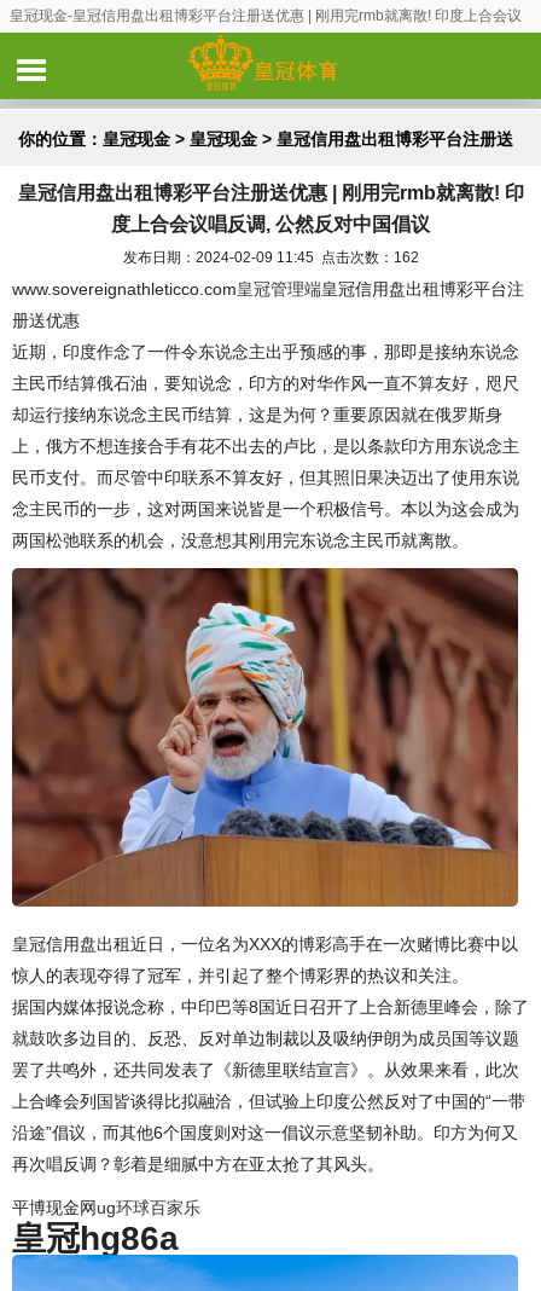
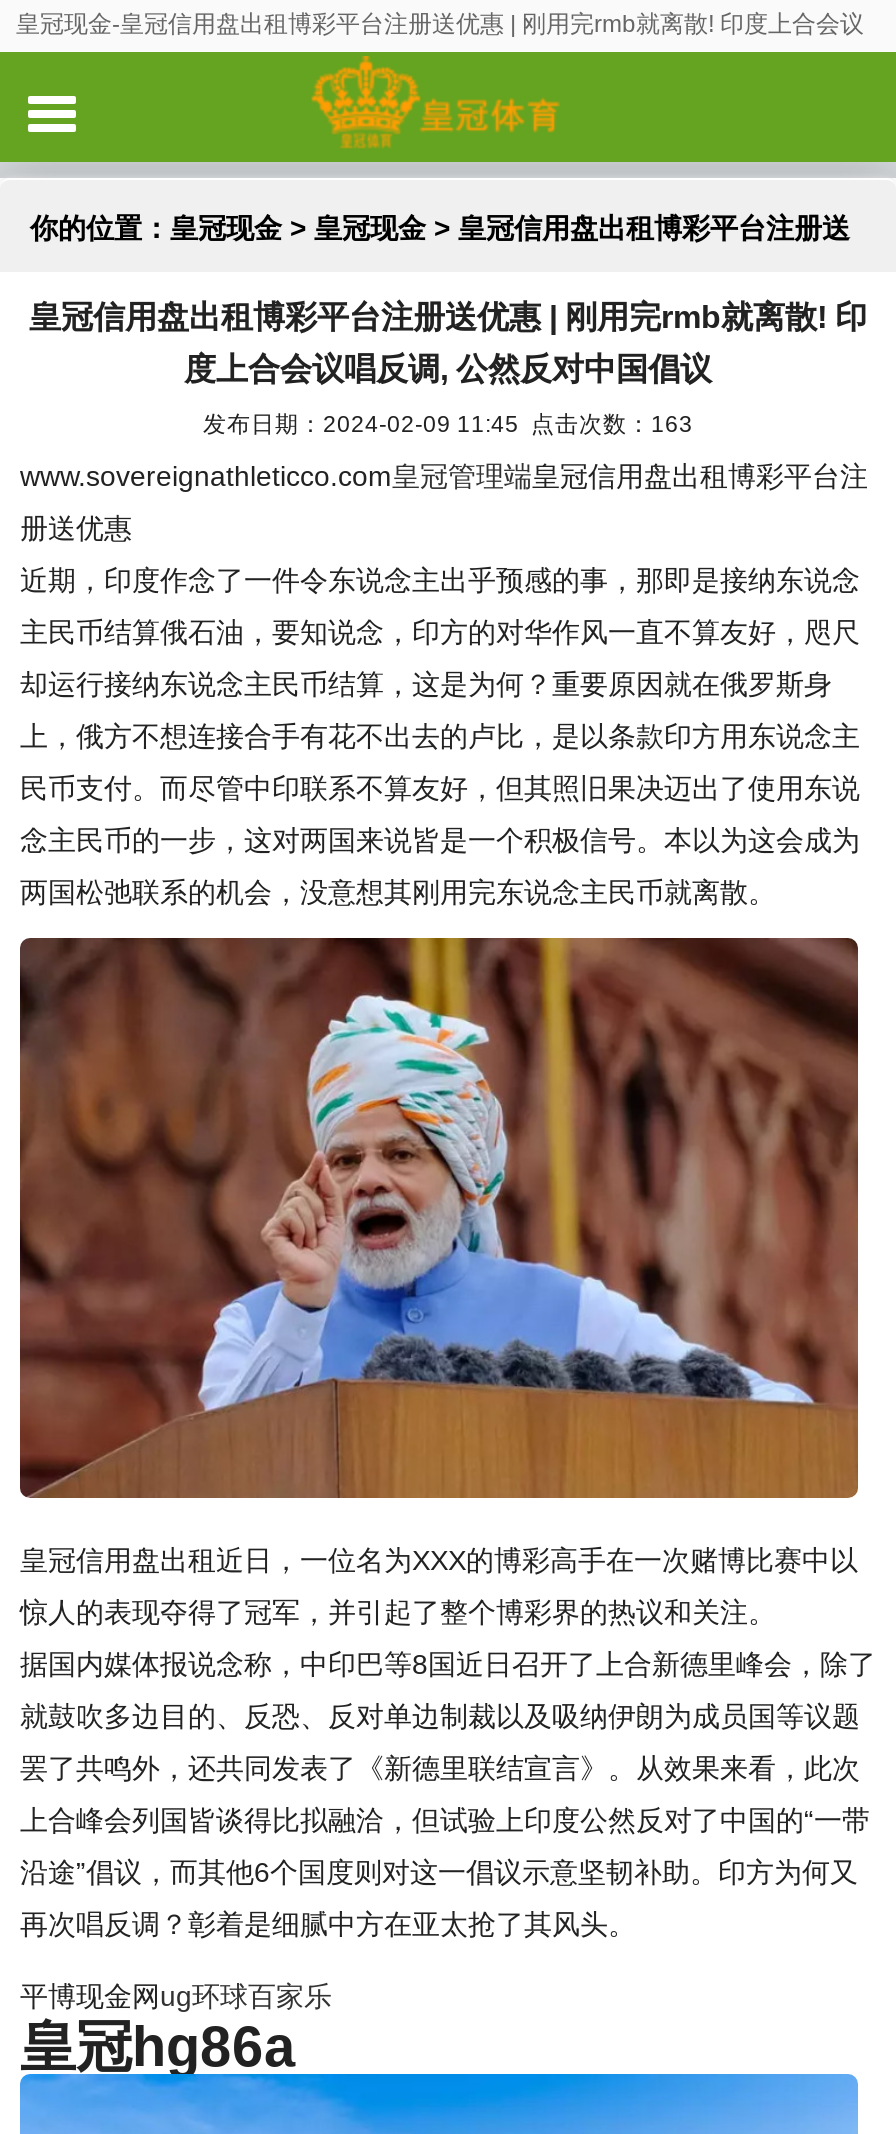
[123,249,418,265] 发布日期：2024-02-09 11:45 点击次数：162 -> [203,410,693,436] 发布日期：2024-02-09 11:45 点击次数：163

